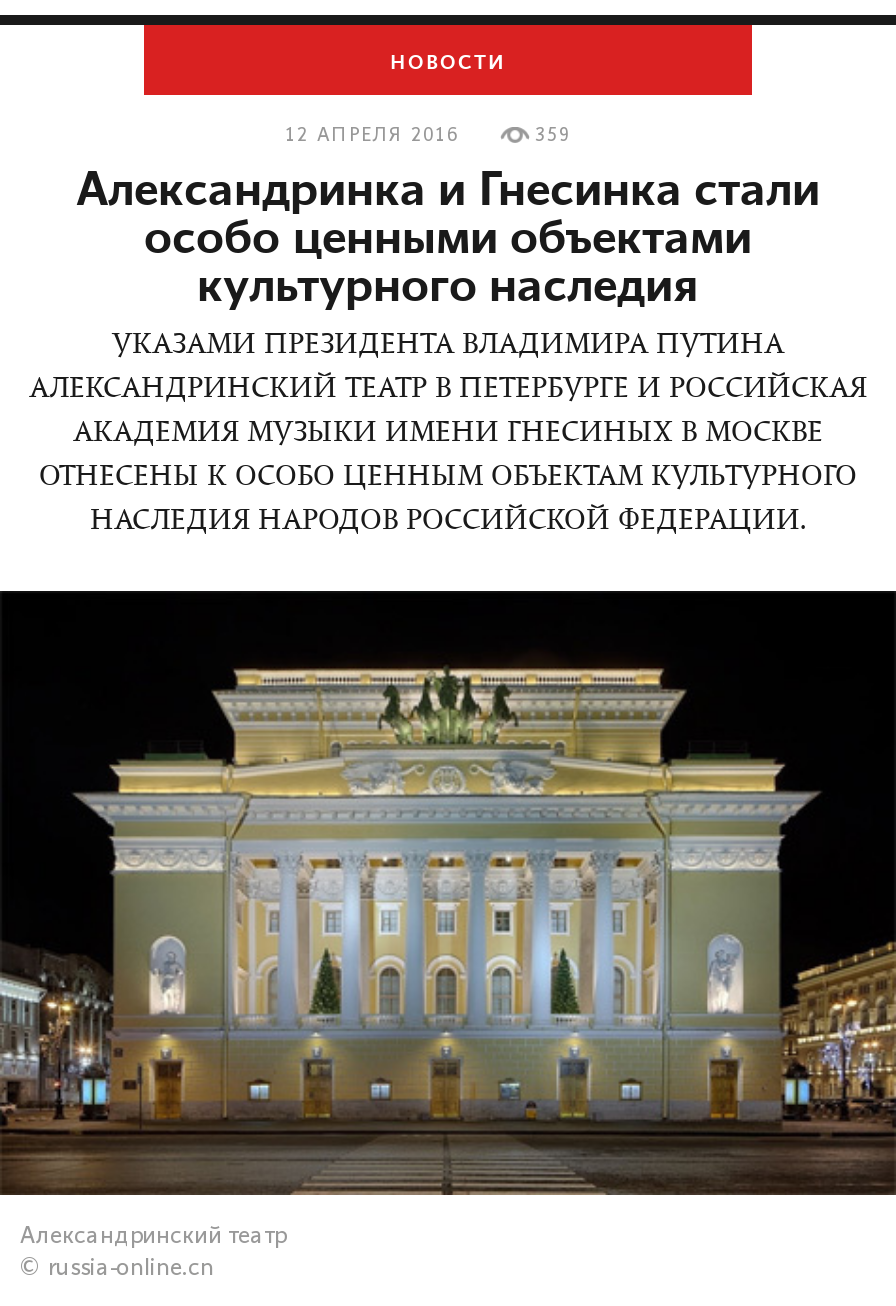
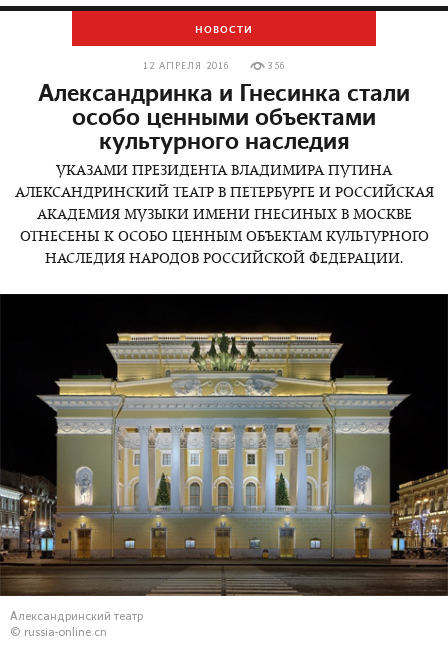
[535,125,571,147] 359 -> [267,61,285,72] 356

